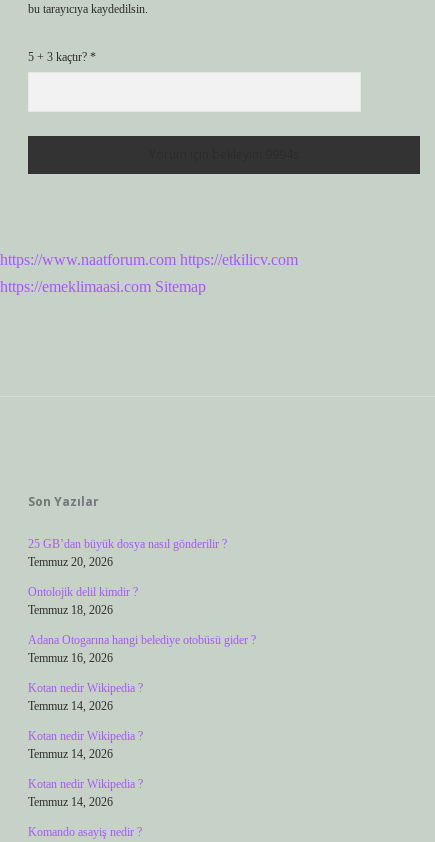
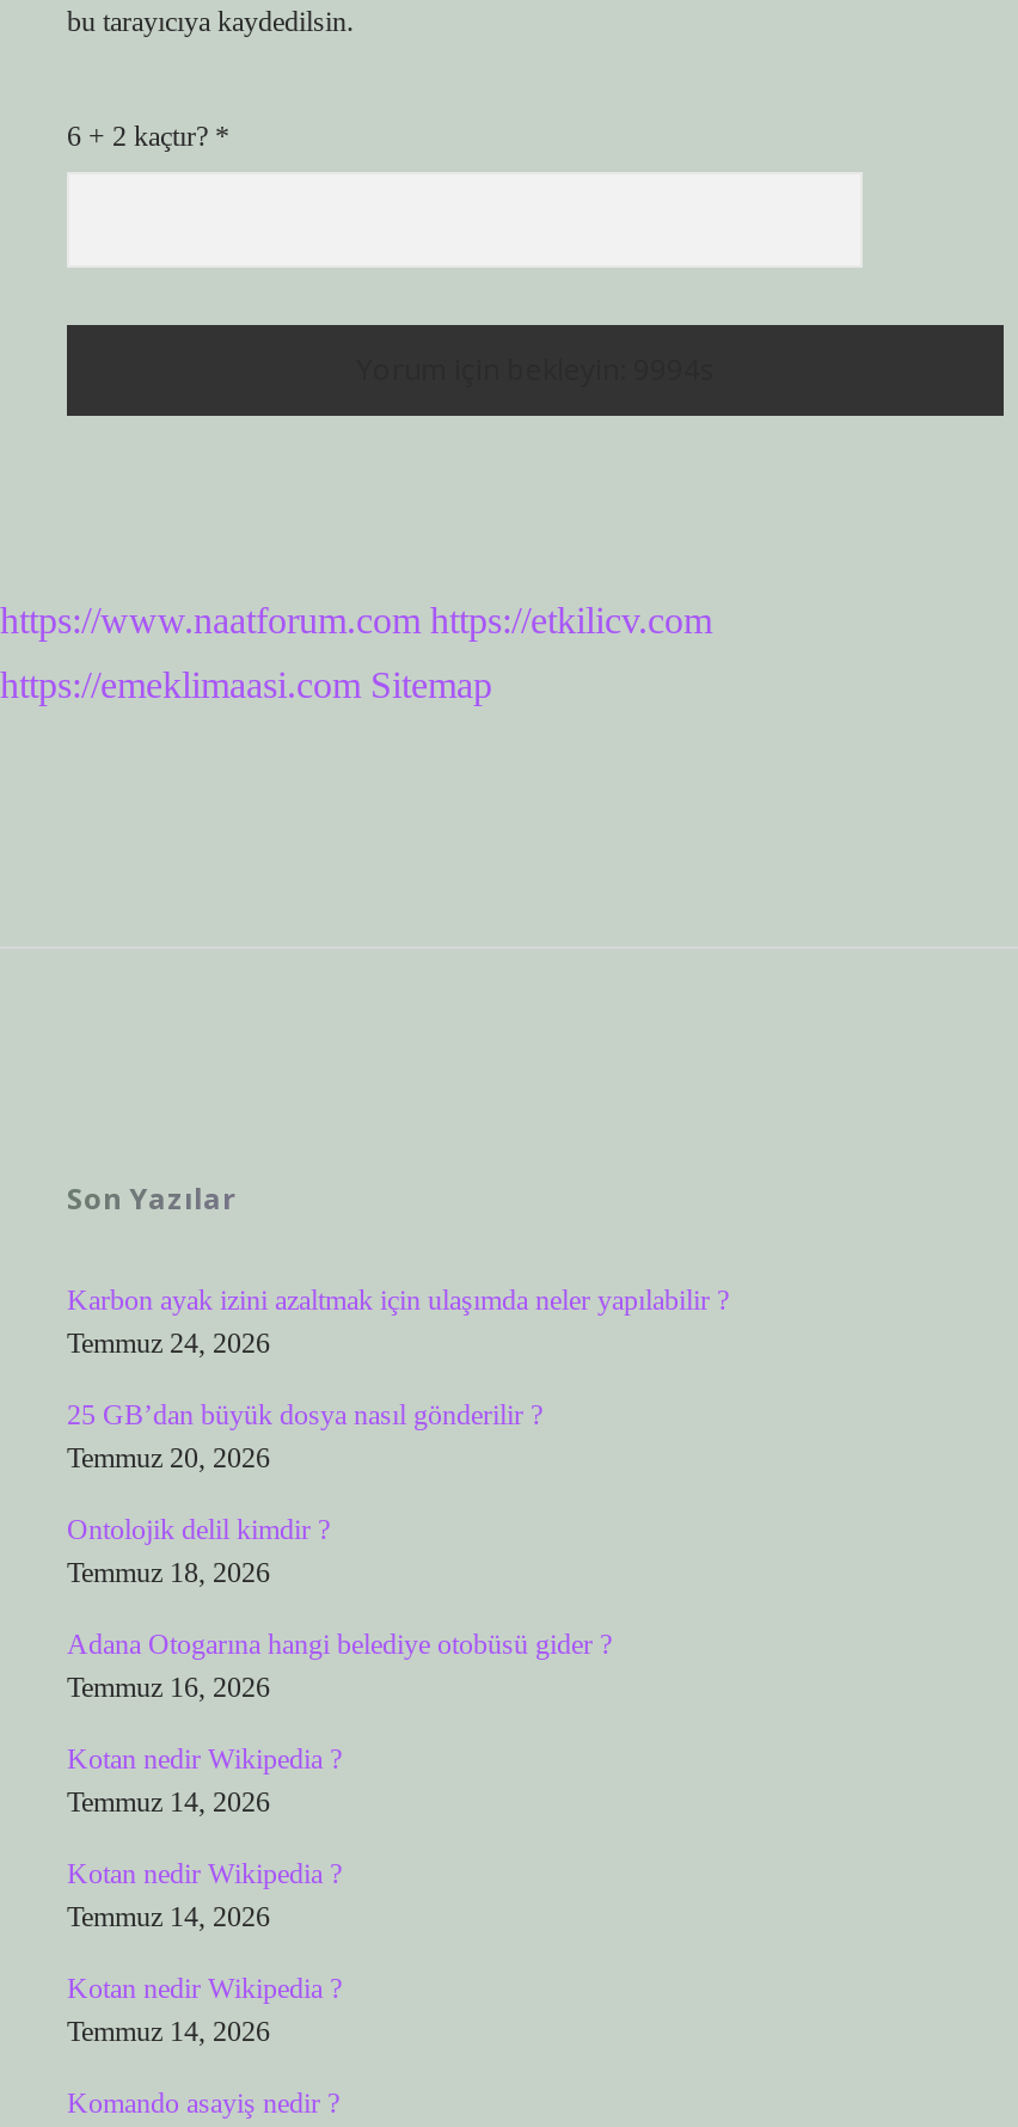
[28,50,96,64] 5 + 3 kaçtır? * -> [67,119,229,153] 6 + 2 kaçtır? *
none -> [67,1283,729,1360] Karbon ayak izini azaltmak için ulaşımda neler yapılabilir ? | Temmuz 24, 2026

